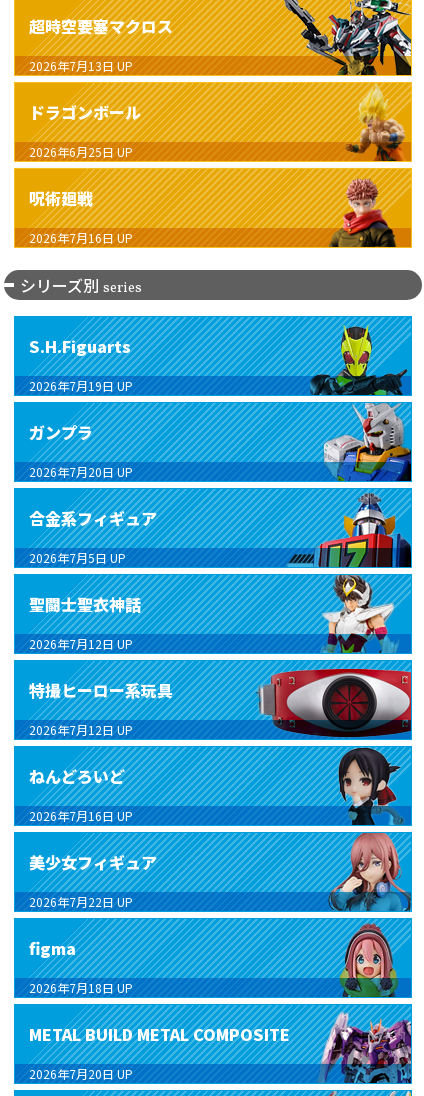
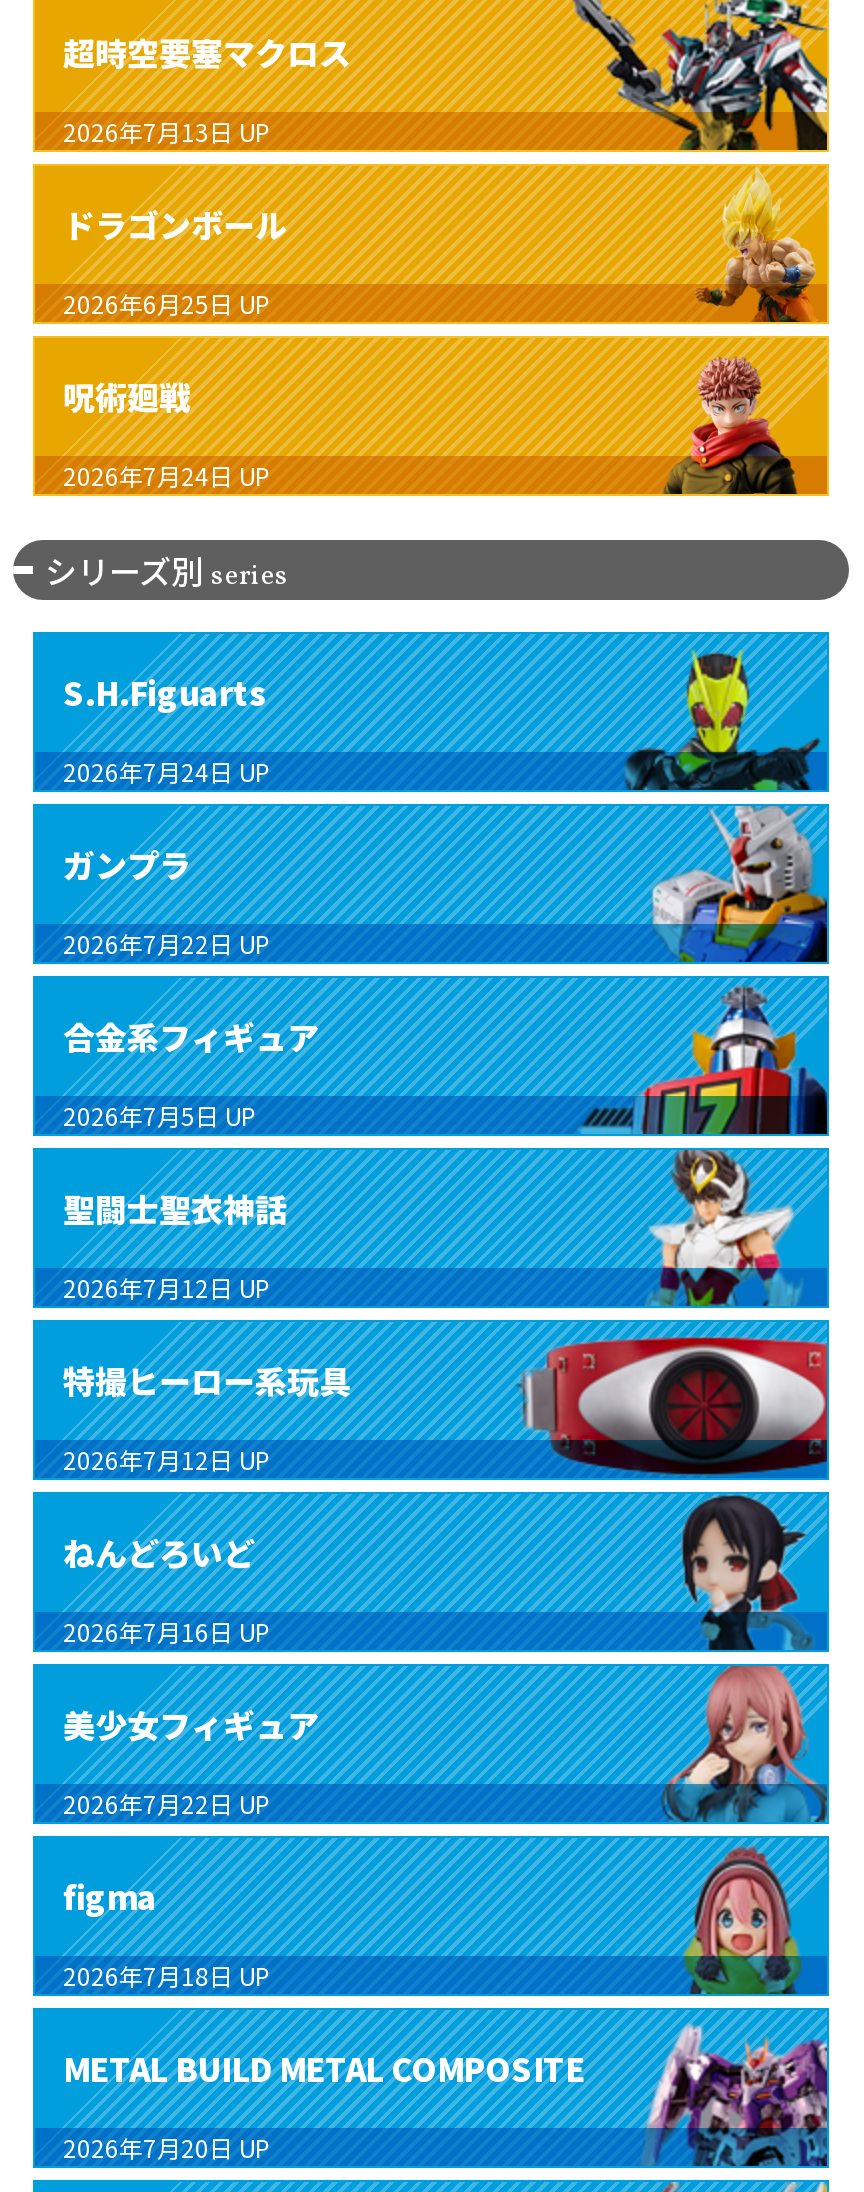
[29,229,133,246] 2026年7月16日 UP -> [63,458,271,492] 2026年7月24日 UP
[29,377,133,394] 2026年7月19日 UP -> [63,754,271,788] 2026年7月24日 UP
[29,463,133,480] 2026年7月20日 UP -> [63,926,271,960] 2026年7月22日 UP

